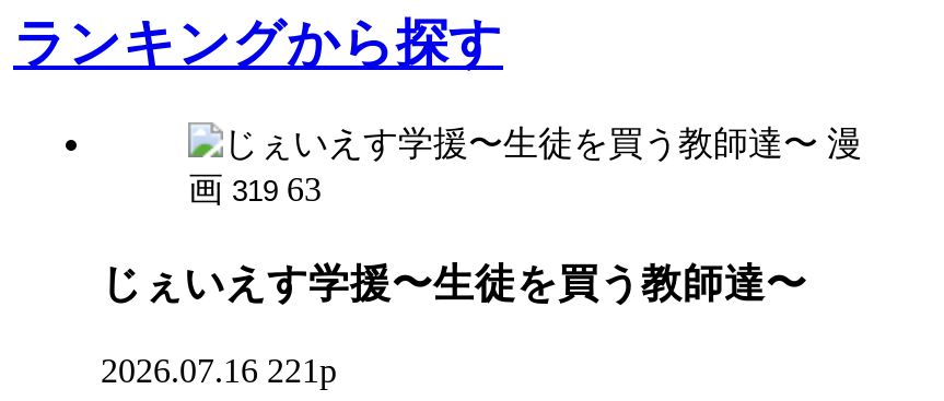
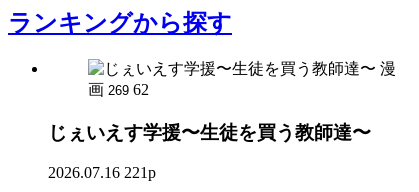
[188,170,322,208] 画 319 63 -> [88,81,149,98] 画 269 62

